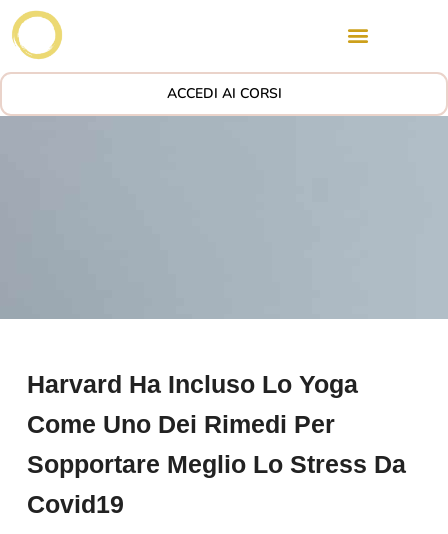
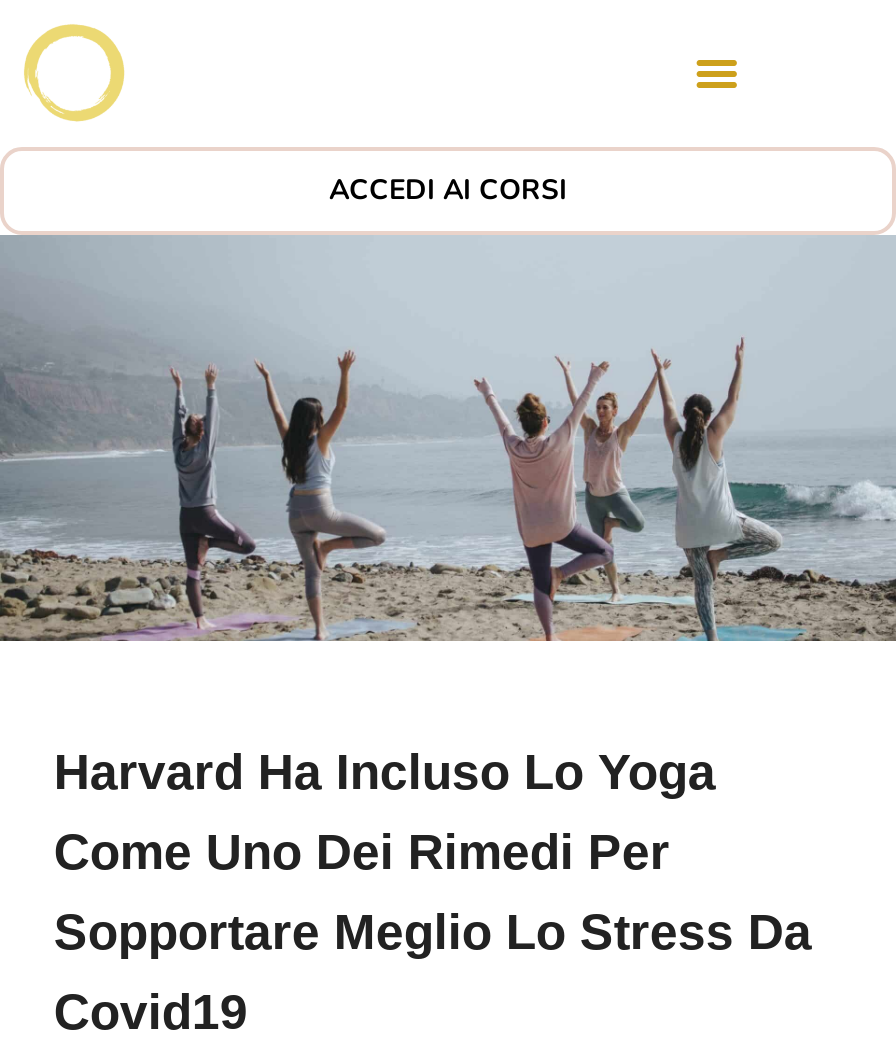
none -> [6,311,890,643] [image]

